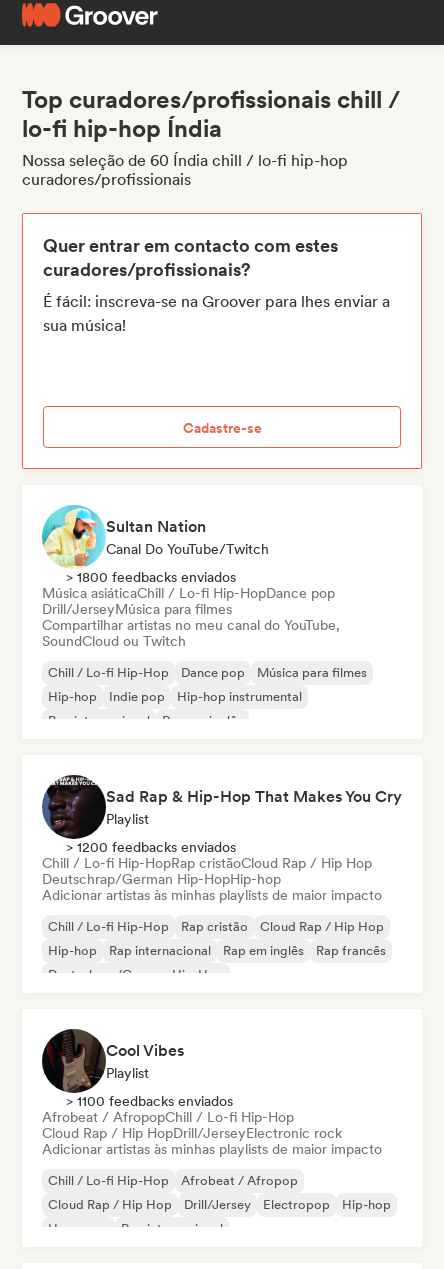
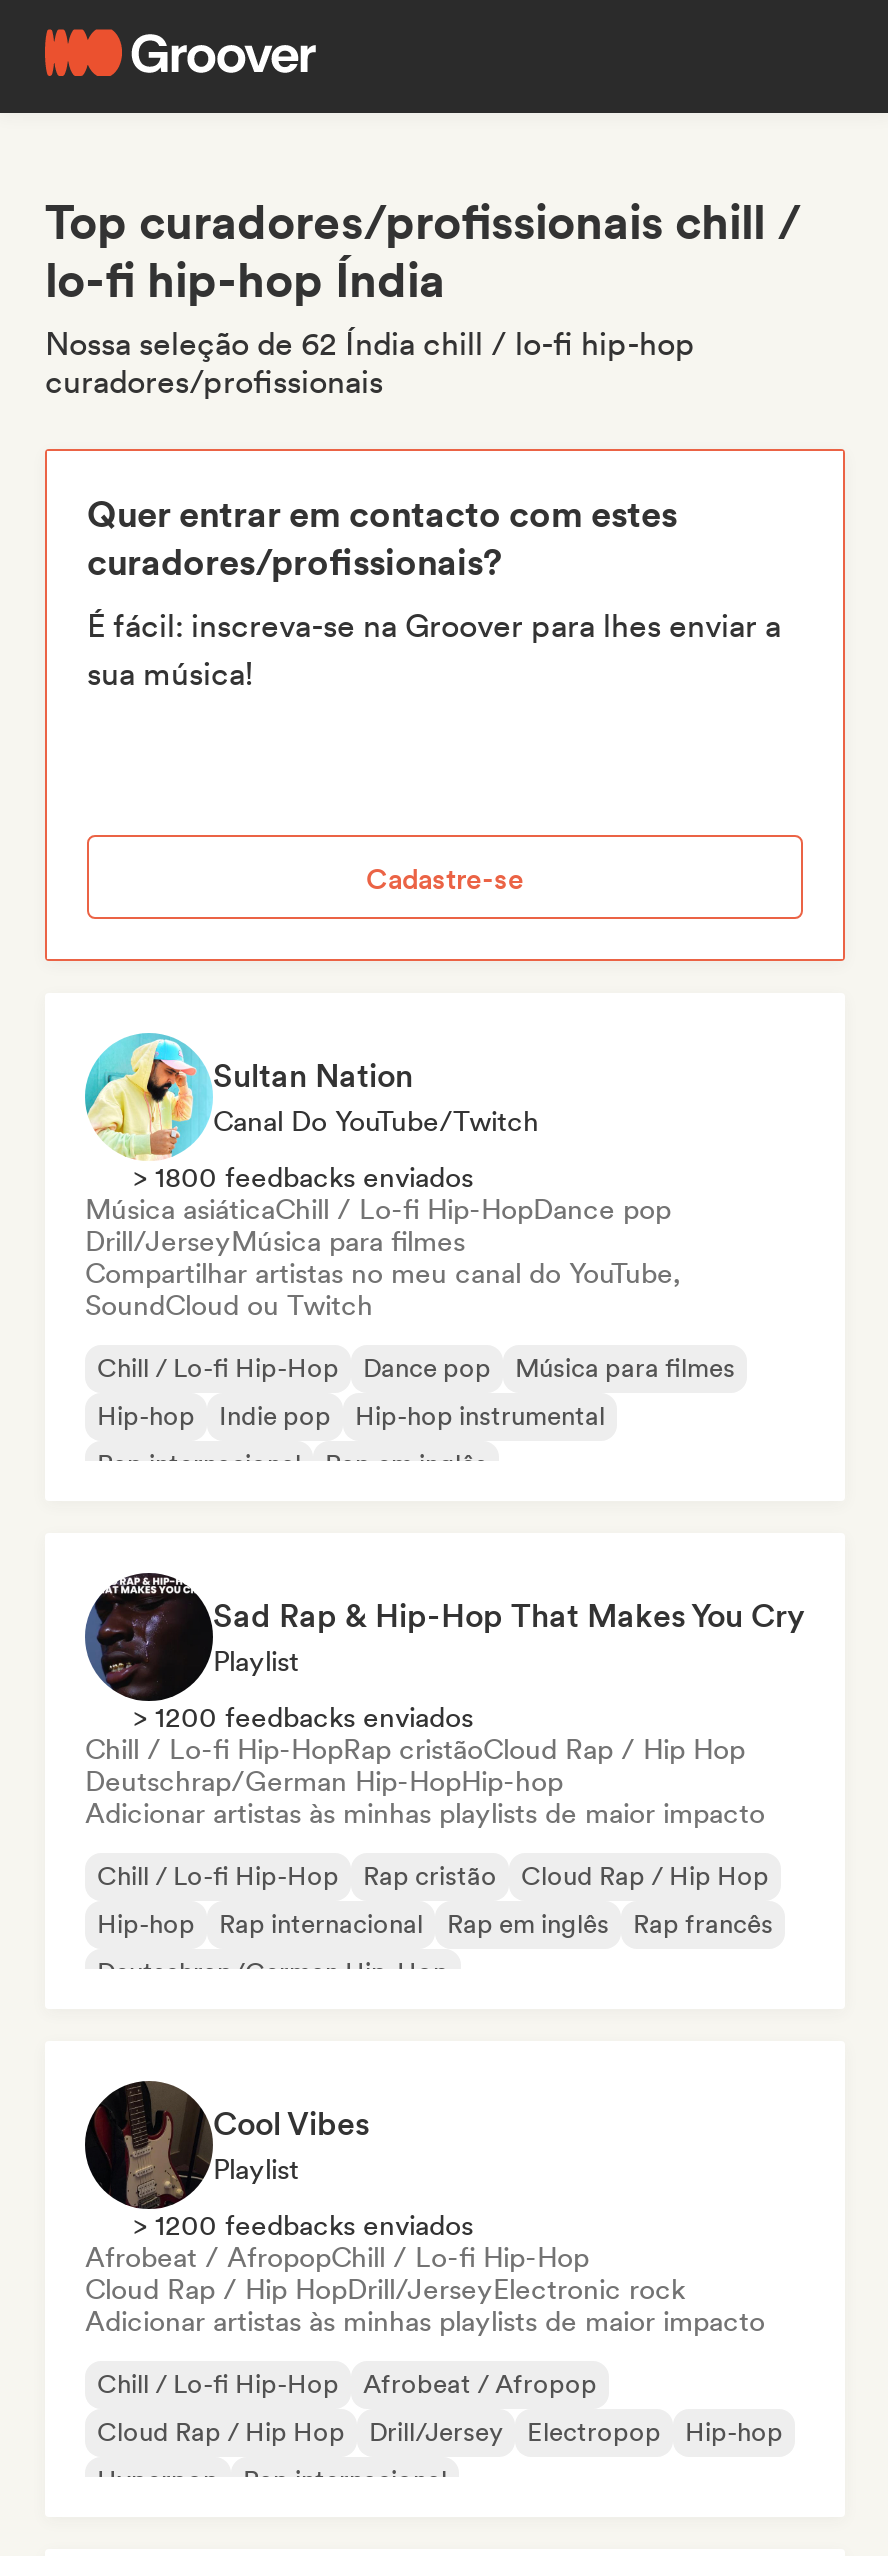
[22,151,348,170] Nossa seleção de 60 Índia chill / lo-fi hip-hop -> [45,325,695,363] Nossa seleção de 62 Índia chill / lo-fi hip-hop
[66,1093,233,1109] > 1100 feedbacks enviados -> [133,2209,473,2241] > 1200 feedbacks enviados

